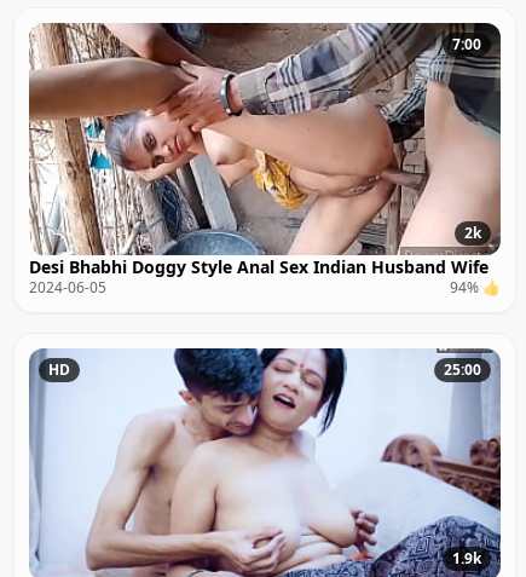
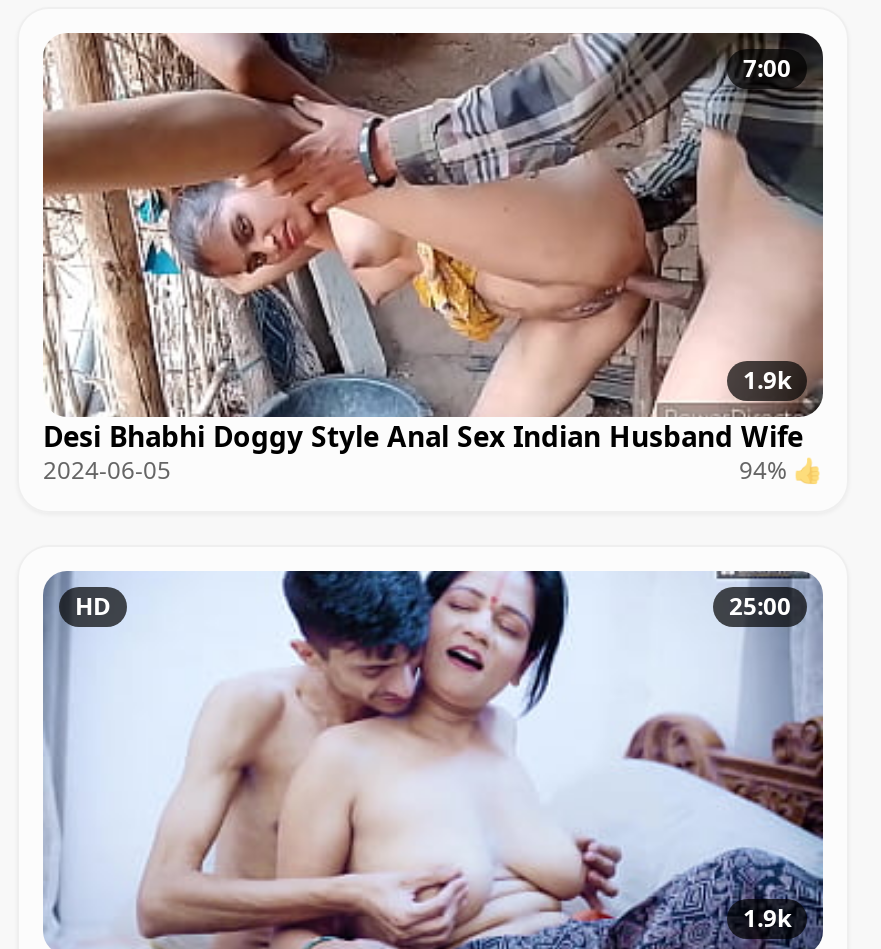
[464,223,481,243] 2k -> [743,363,791,397] 1.9k

